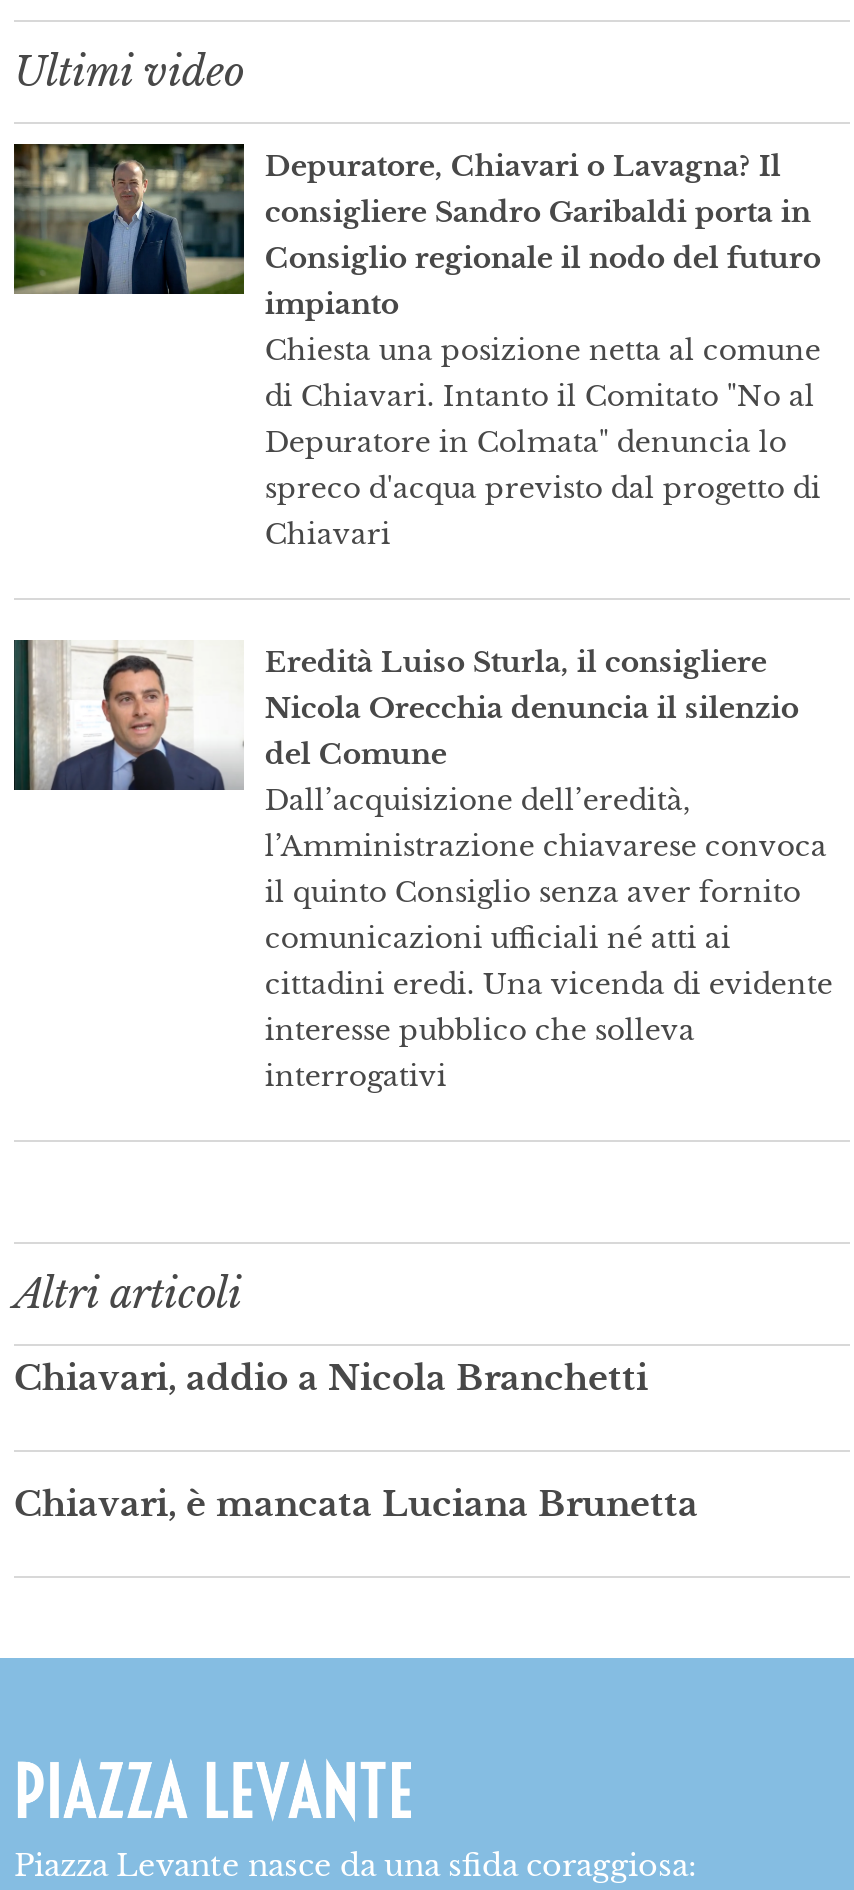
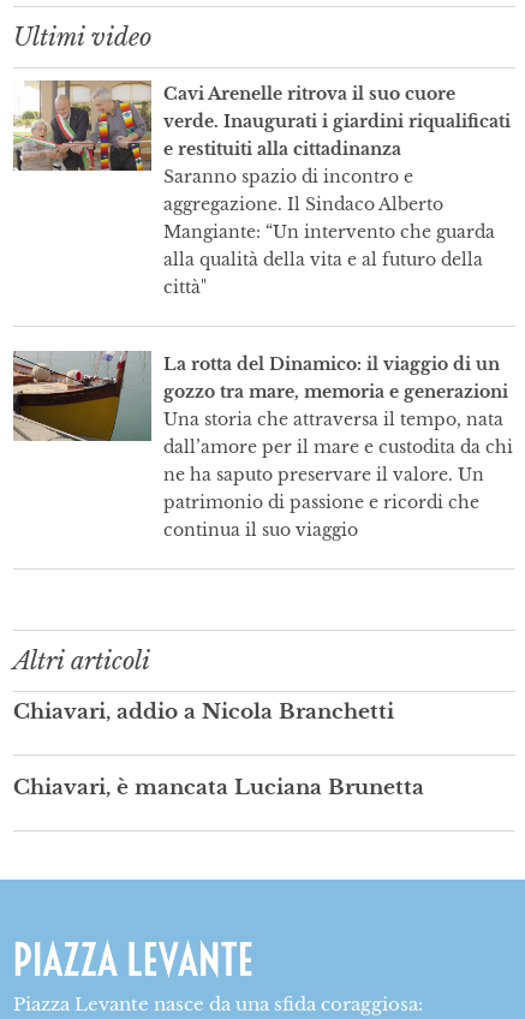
[12,142,821,552] [image] | Depuratore, Chiavari o Lavagna? Il | consigliere Sandro Garibaldi porta in | Consiglio regionale il nodo del futuro | impianto | Chiesta una posizione netta al comune | di Chiavari. Intanto il Comitato "No al | Depuratore in Colmata" denuncia lo | spreco d'acqua previsto dal progetto di | Chiavari -> [12,79,511,298] [image] | Cavi Arenelle ritrova il suo cuore | verde. Inaugurati i giardini riqualificati | e restituiti alla cittadinanza | Saranno spazio di incontro e | aggregazione. Il Sindaco Alberto | Mangiante: “Un intervento che guarda | alla qualità della vita e al futuro della | città"
[12,638,833,1094] [image] | Eredità Luiso Sturla, il consigliere | Nicola Orecchia denuncia il silenzio | del Comune | Dall’acquisizione dell’eredità, | l’Amministrazione chiavarese convoca | il quinto Consiglio senza aver fornito | comunicazioni ufficiali né atti ai | cittadini eredi. Una vicenda di evidente | interesse pubblico che solleva | interrogativi -> [12,350,513,541] [image] | La rotta del Dinamico: il viaggio di un | gozzo tra mare, memoria e generazioni | Una storia che attraversa il tempo, nata | dall’amore per il mare e custodita da chi | ne ha saputo preservare il valore. Un | patrimonio di passione e ricordi che | continua il suo viaggio

